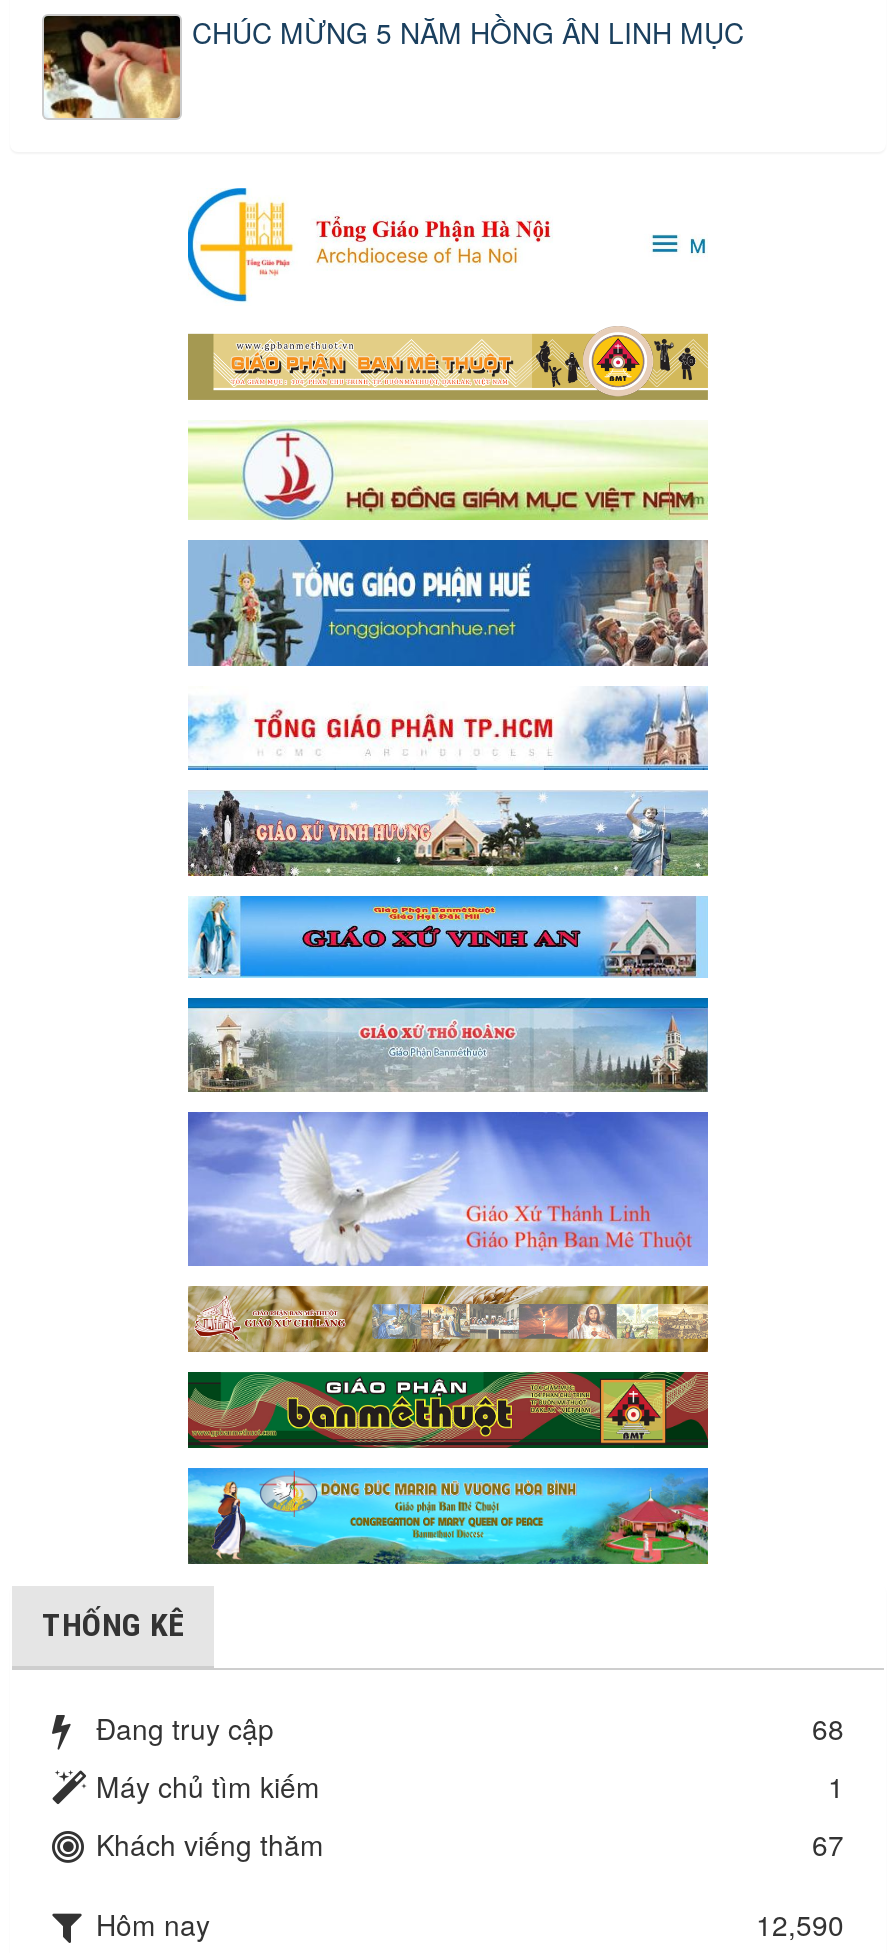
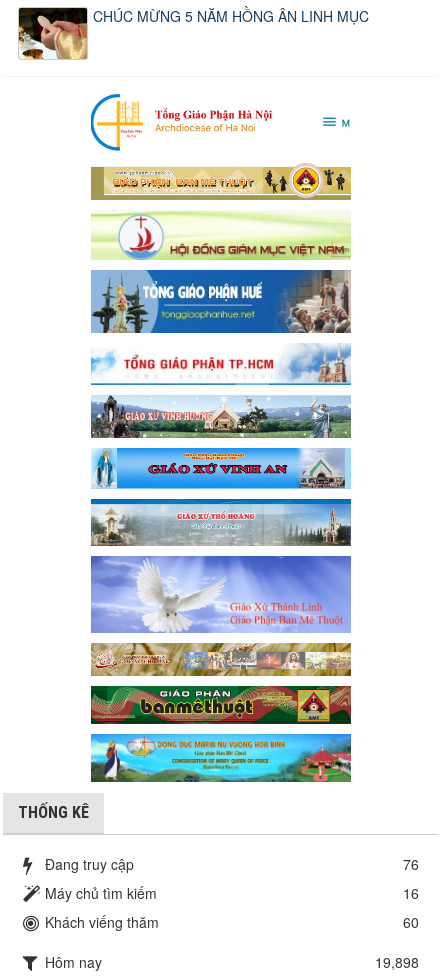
[812,1707,844,1747] 68 -> [403,854,419,874] 76
[828,1765,844,1805] 1 -> [403,883,419,903] 16
[812,1823,844,1863] 67 -> [403,912,419,932] 60
[756,1903,844,1943] 12,590 -> [375,952,419,972] 19,898

